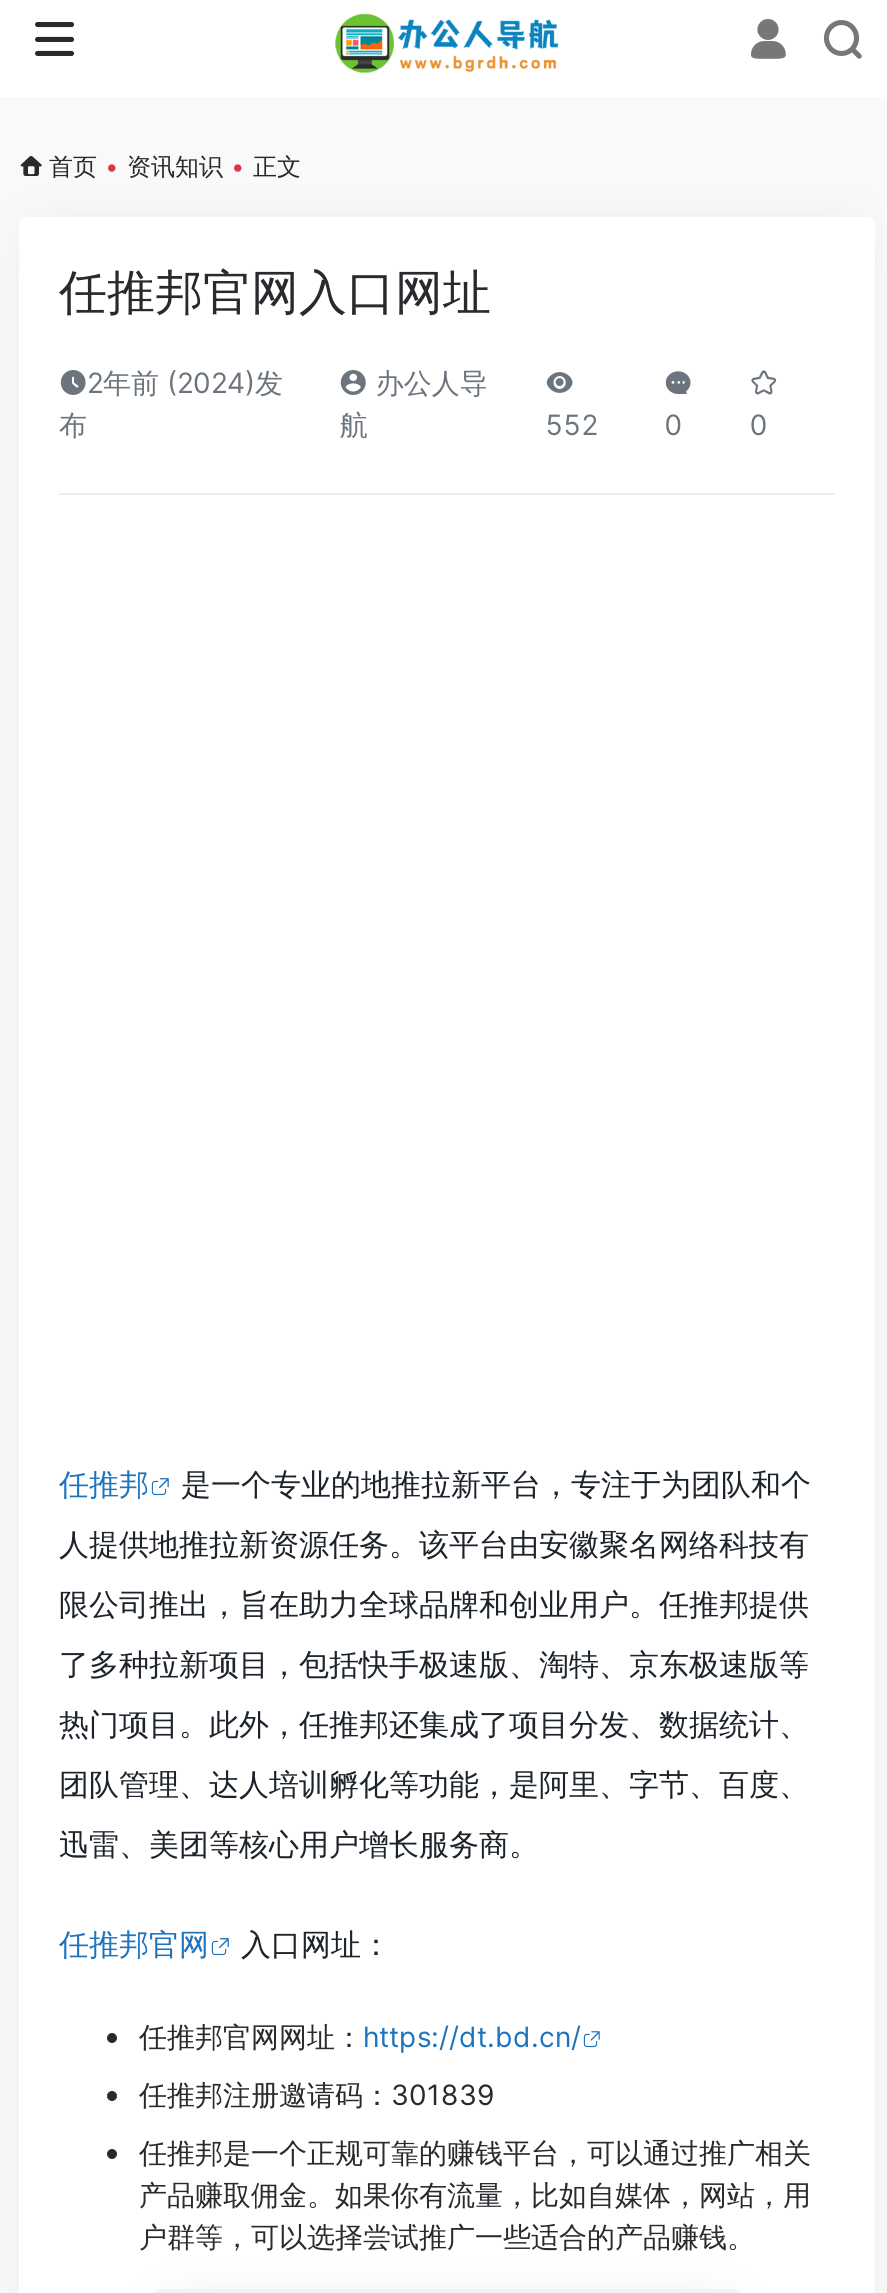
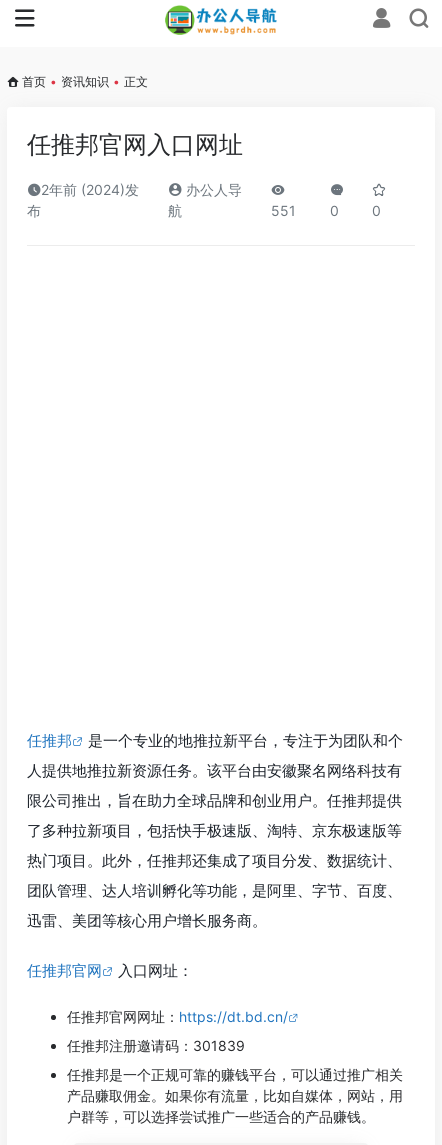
[546,407,768,441] 552 0 0 -> [271,202,381,219] 551 0 0

